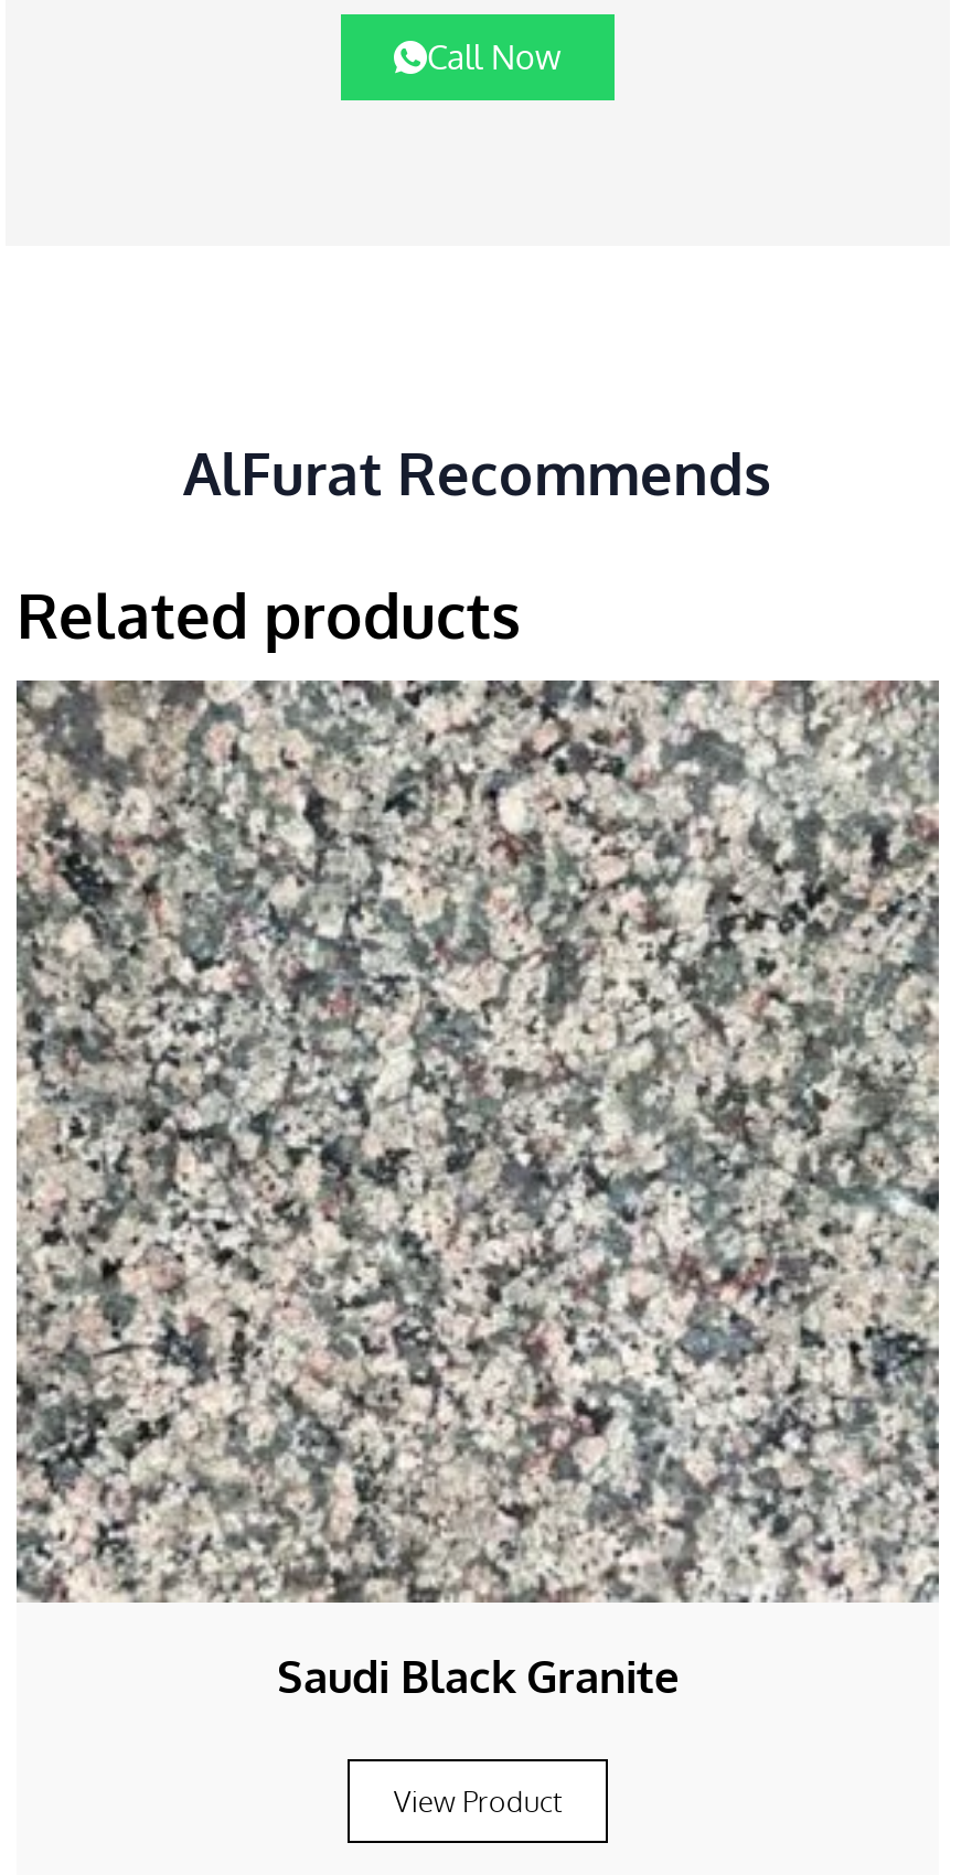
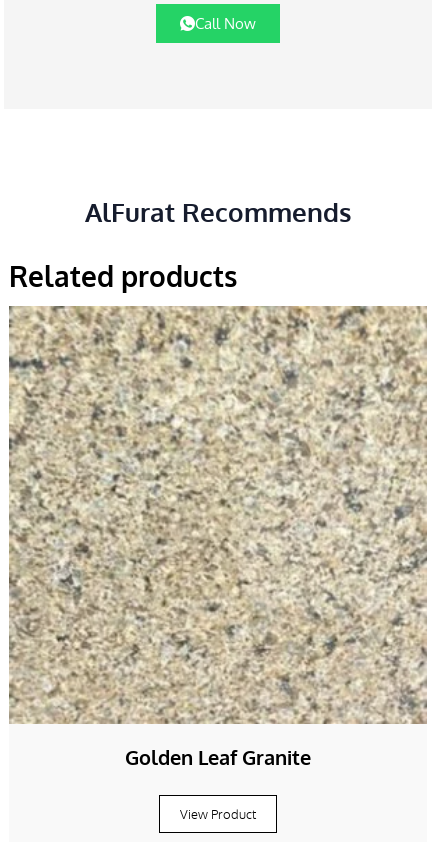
[14,678,941,1703] [image] | Saudi Black Granite -> [9,305,427,770] [image] | Golden Leaf Granite

